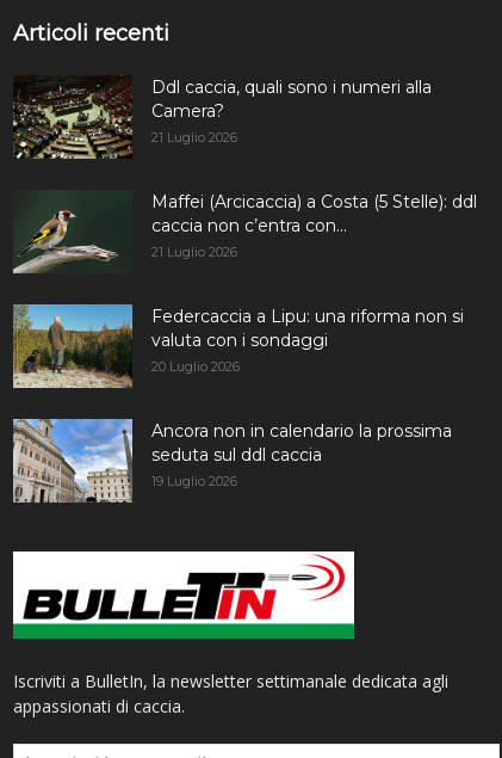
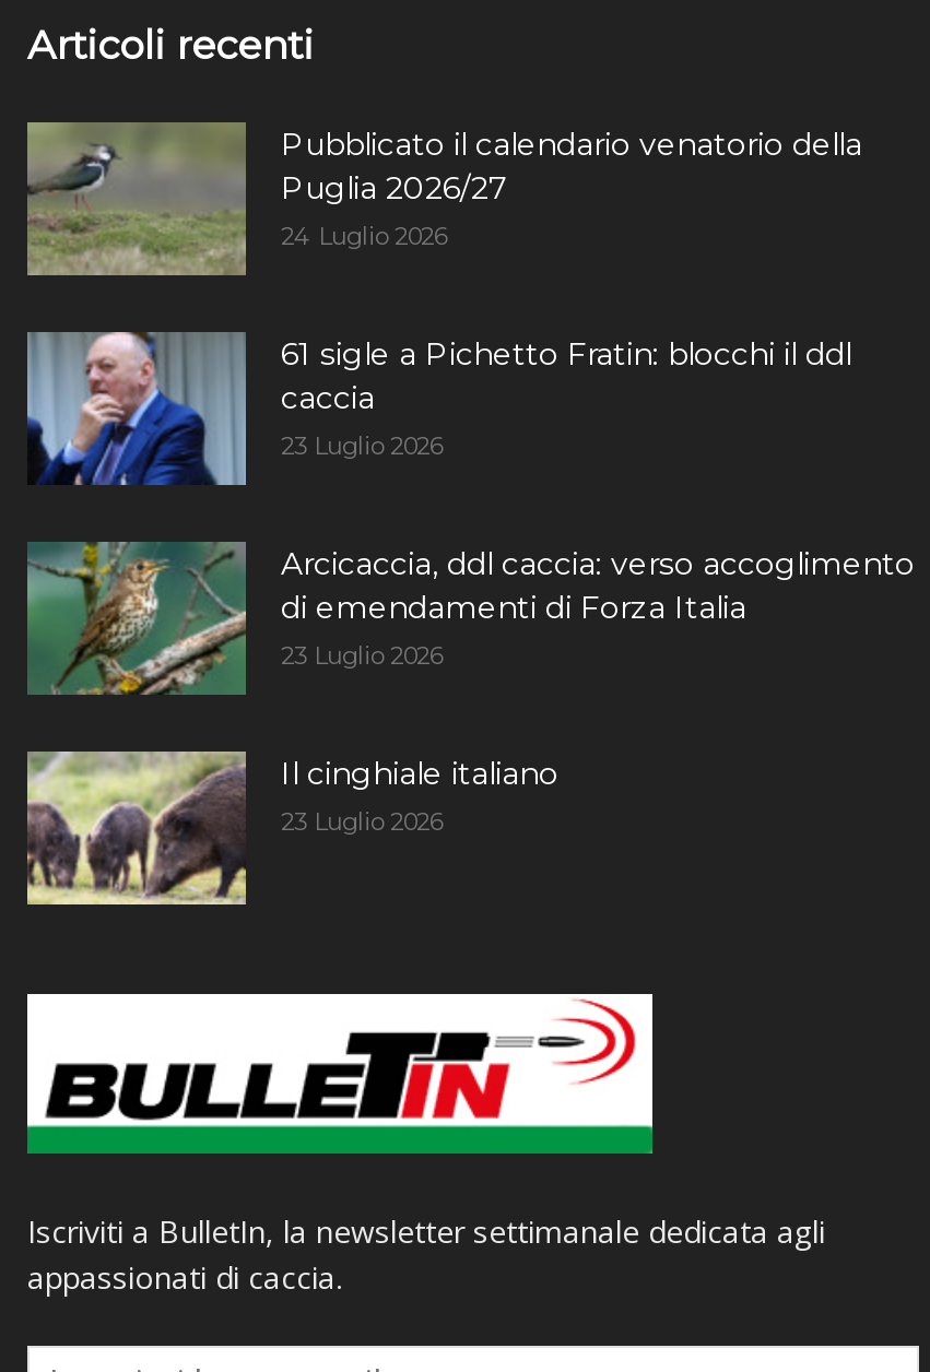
[13,75,432,159] [image] | Ddl caccia, quali sono i numeri alla | Camera? | 21 Luglio 2026 -> [25,120,862,277] [image] | Pubblicato il calendario venatorio della | Puglia 2026/27 | 24 Luglio 2026
[12,190,477,275] [image] | Maffei (Arcicaccia) a Costa (5 Stelle): ddl | caccia non c’entra con... | 21 Luglio 2026 -> [25,330,851,487] [image] | 61 sigle a Pichetto Fratin: blocchi il ddl | caccia | 23 Luglio 2026
[12,303,464,389] [image] | Federcaccia a Lipu: una riforma non si | valuta con i sondaggi | 20 Luglio 2026 -> [27,542,915,695] [image] | Arcicaccia, ddl caccia: verso accoglimento | di emendamenti di Forza Italia | 23 Luglio 2026
[12,419,452,503] [image] | Ancora non in calendario la prossima | seduta sul ddl caccia | 19 Luglio 2026 -> [27,752,558,907] [image] | Il cinghiale italiano | 23 Luglio 2026

